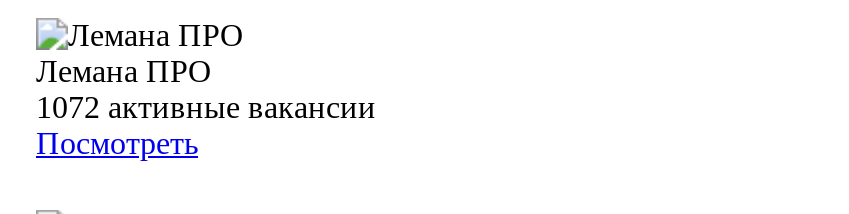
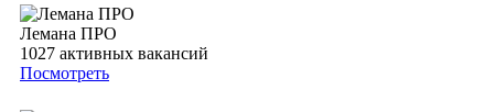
[36,91,376,125] 1072 активные вакансии -> [20,44,208,63] 1027 активных вакансий

